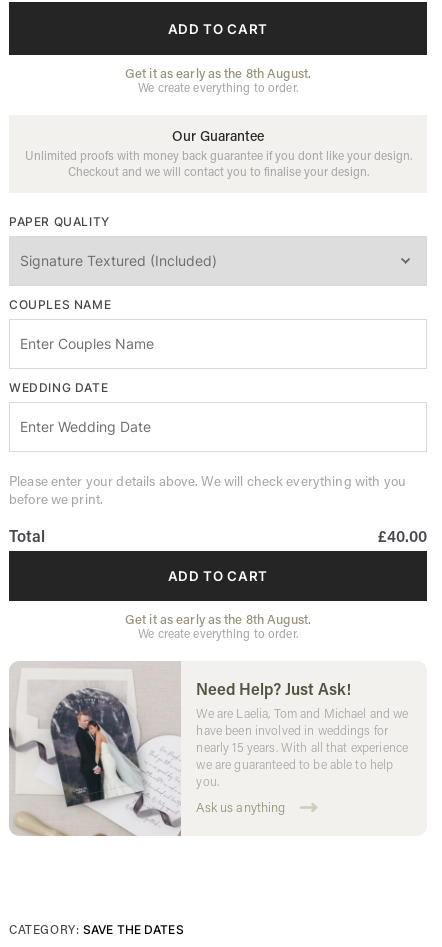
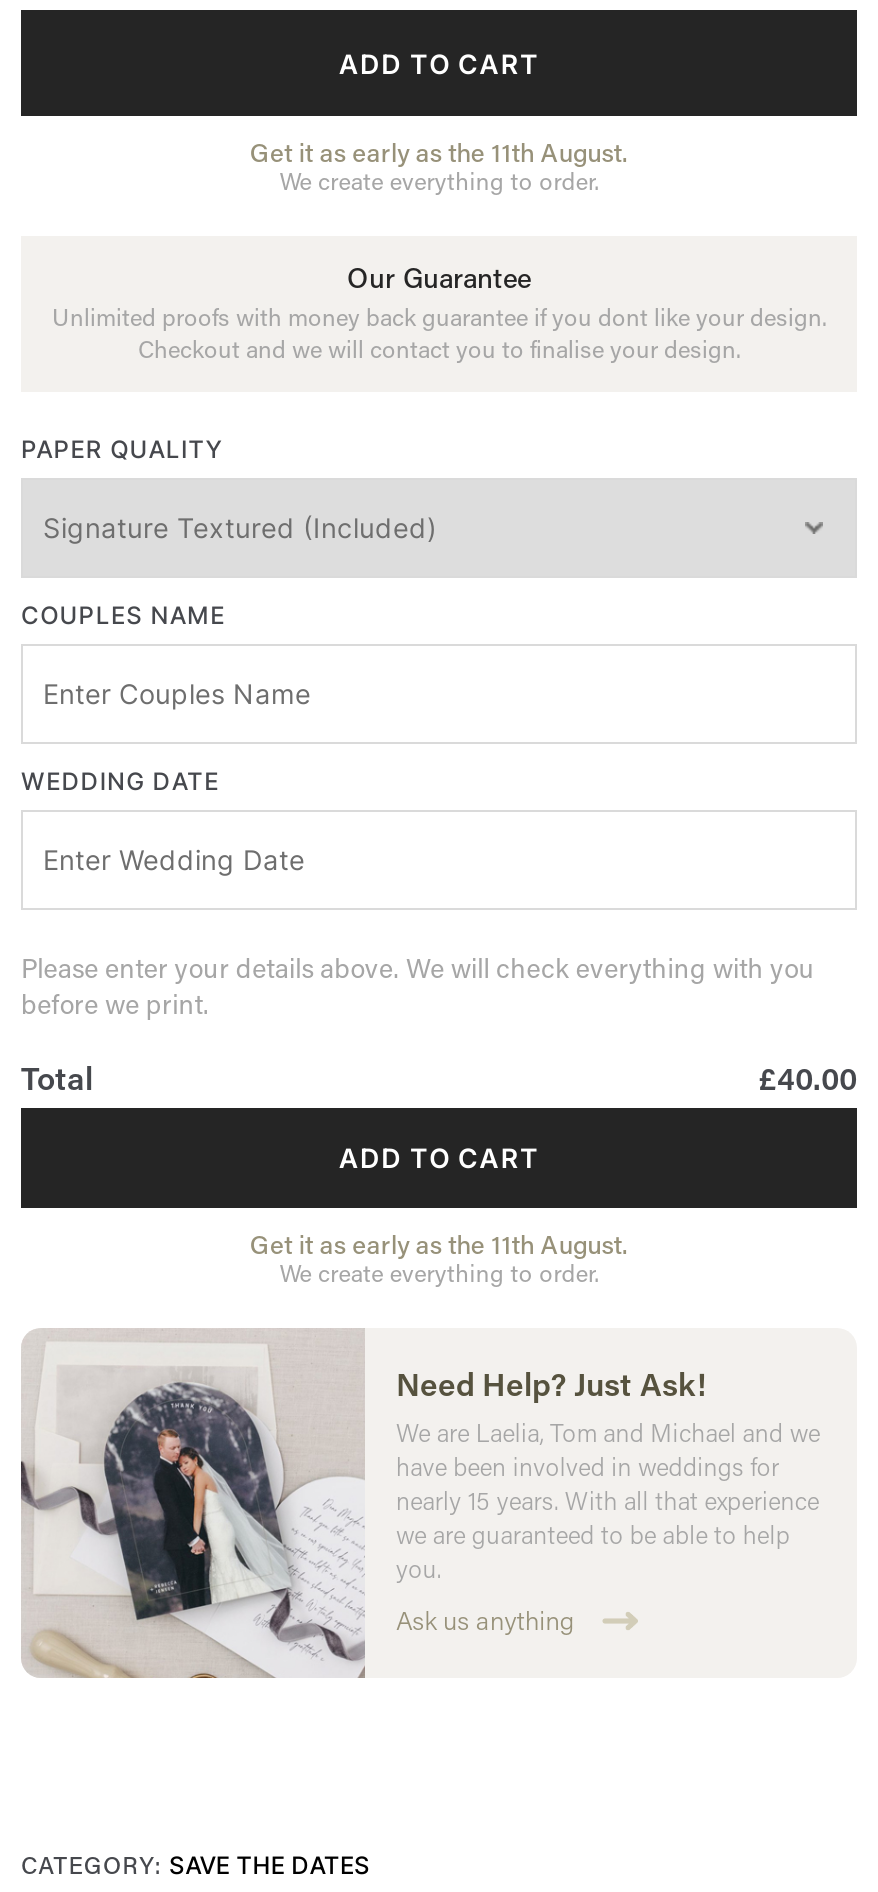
[125,64,311,81] Get it as early as the 8th August. -> [250,134,628,168] Get it as early as the 11th August.
[125,610,311,627] Get it as early as the 8th August. -> [250,1226,628,1260] Get it as early as the 11th August.

